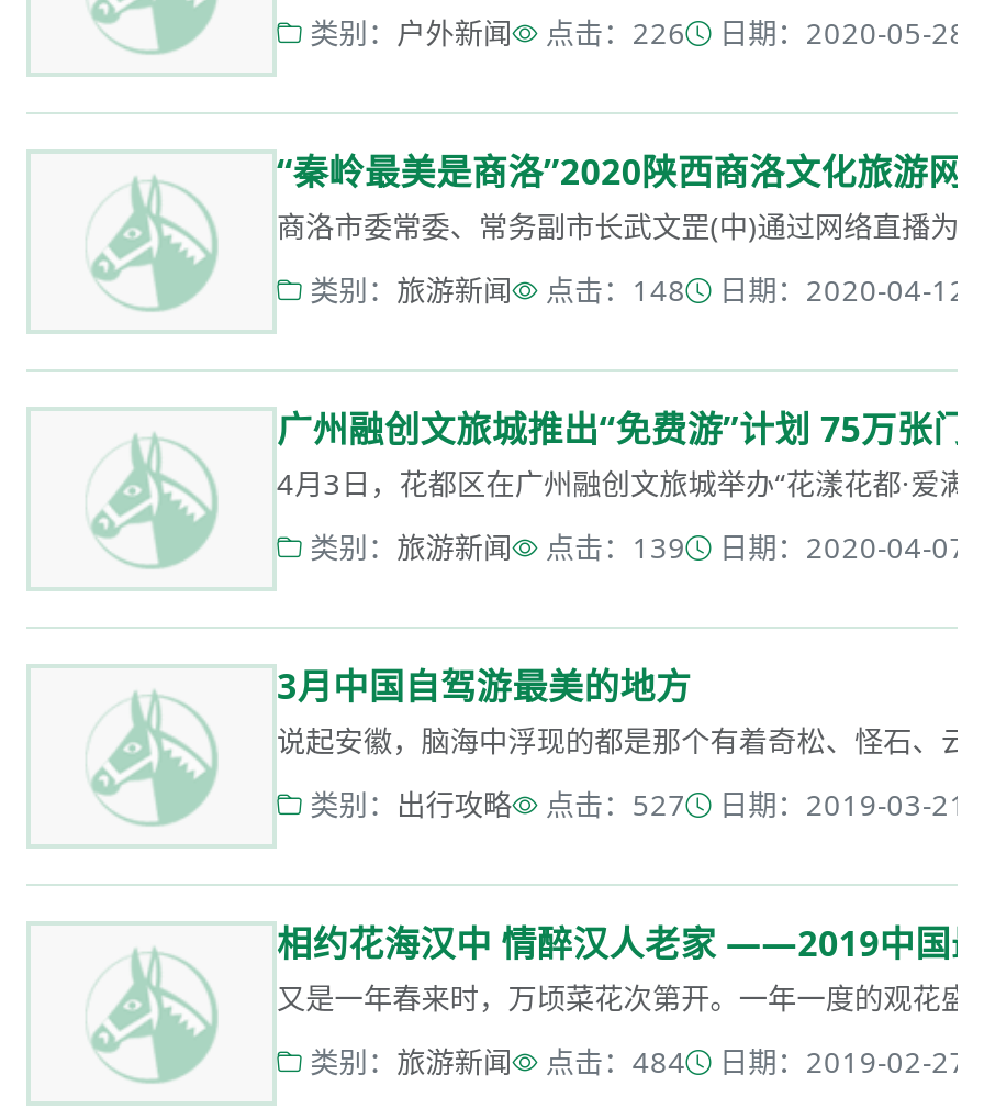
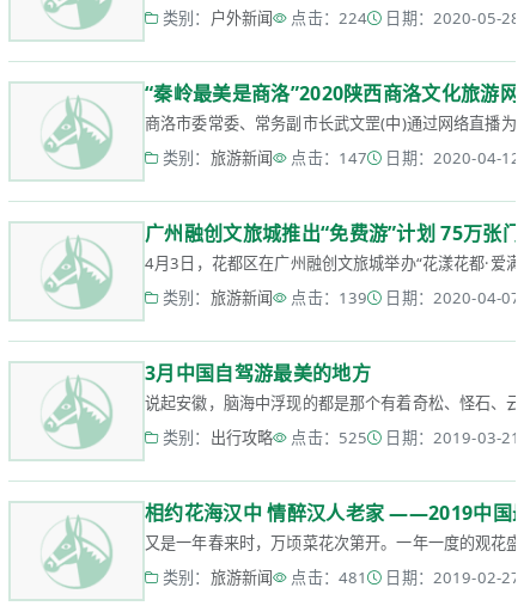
[546,13,686,53] 点击：226 -> [291,7,368,29] 点击：224
[546,270,686,310] 点击：148 -> [291,147,368,169] 点击：147
[546,785,686,824] 点击：527 -> [291,427,368,448] 点击：525
[546,1042,686,1082] 点击：484 -> [291,567,368,588] 点击：481

